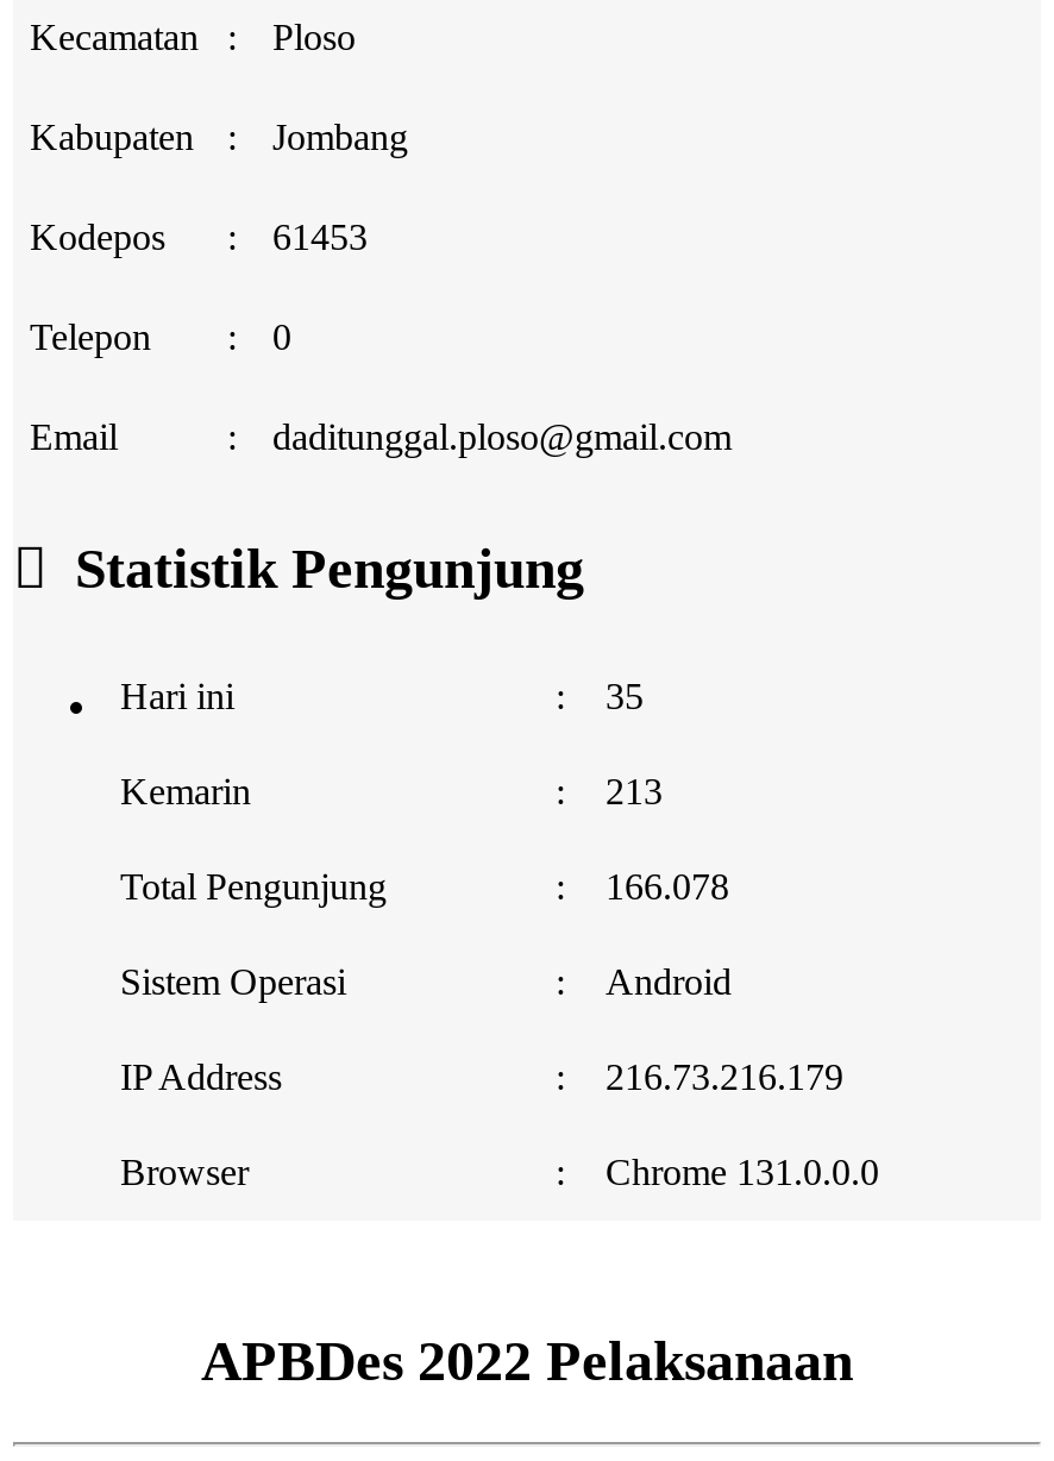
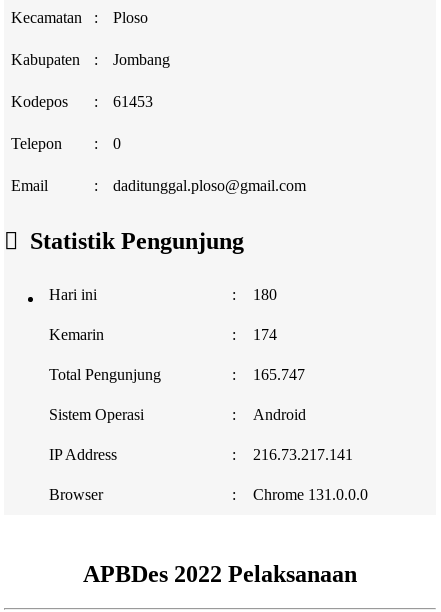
[606,676,644,716] 35 -> [253,286,277,303] 180
[606,771,663,811] 213 -> [253,326,277,343] 174
[606,866,729,906] 166.078 -> [253,366,305,383] 165.747
[606,1056,843,1097] 216.73.216.179 -> [253,446,353,463] 216.73.217.141

